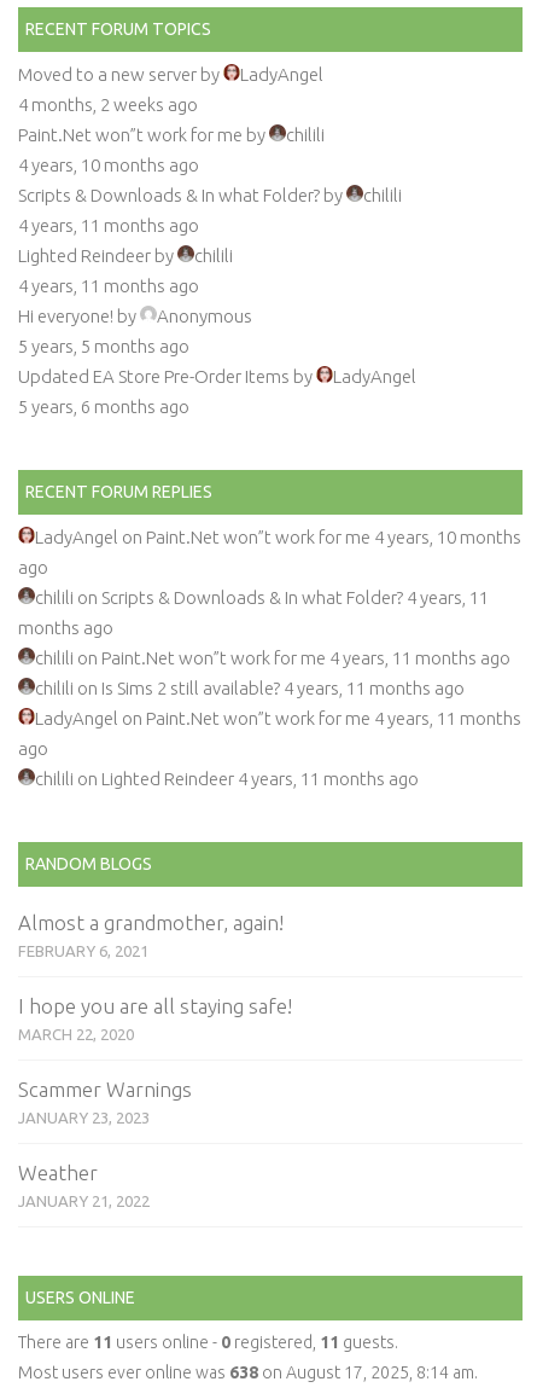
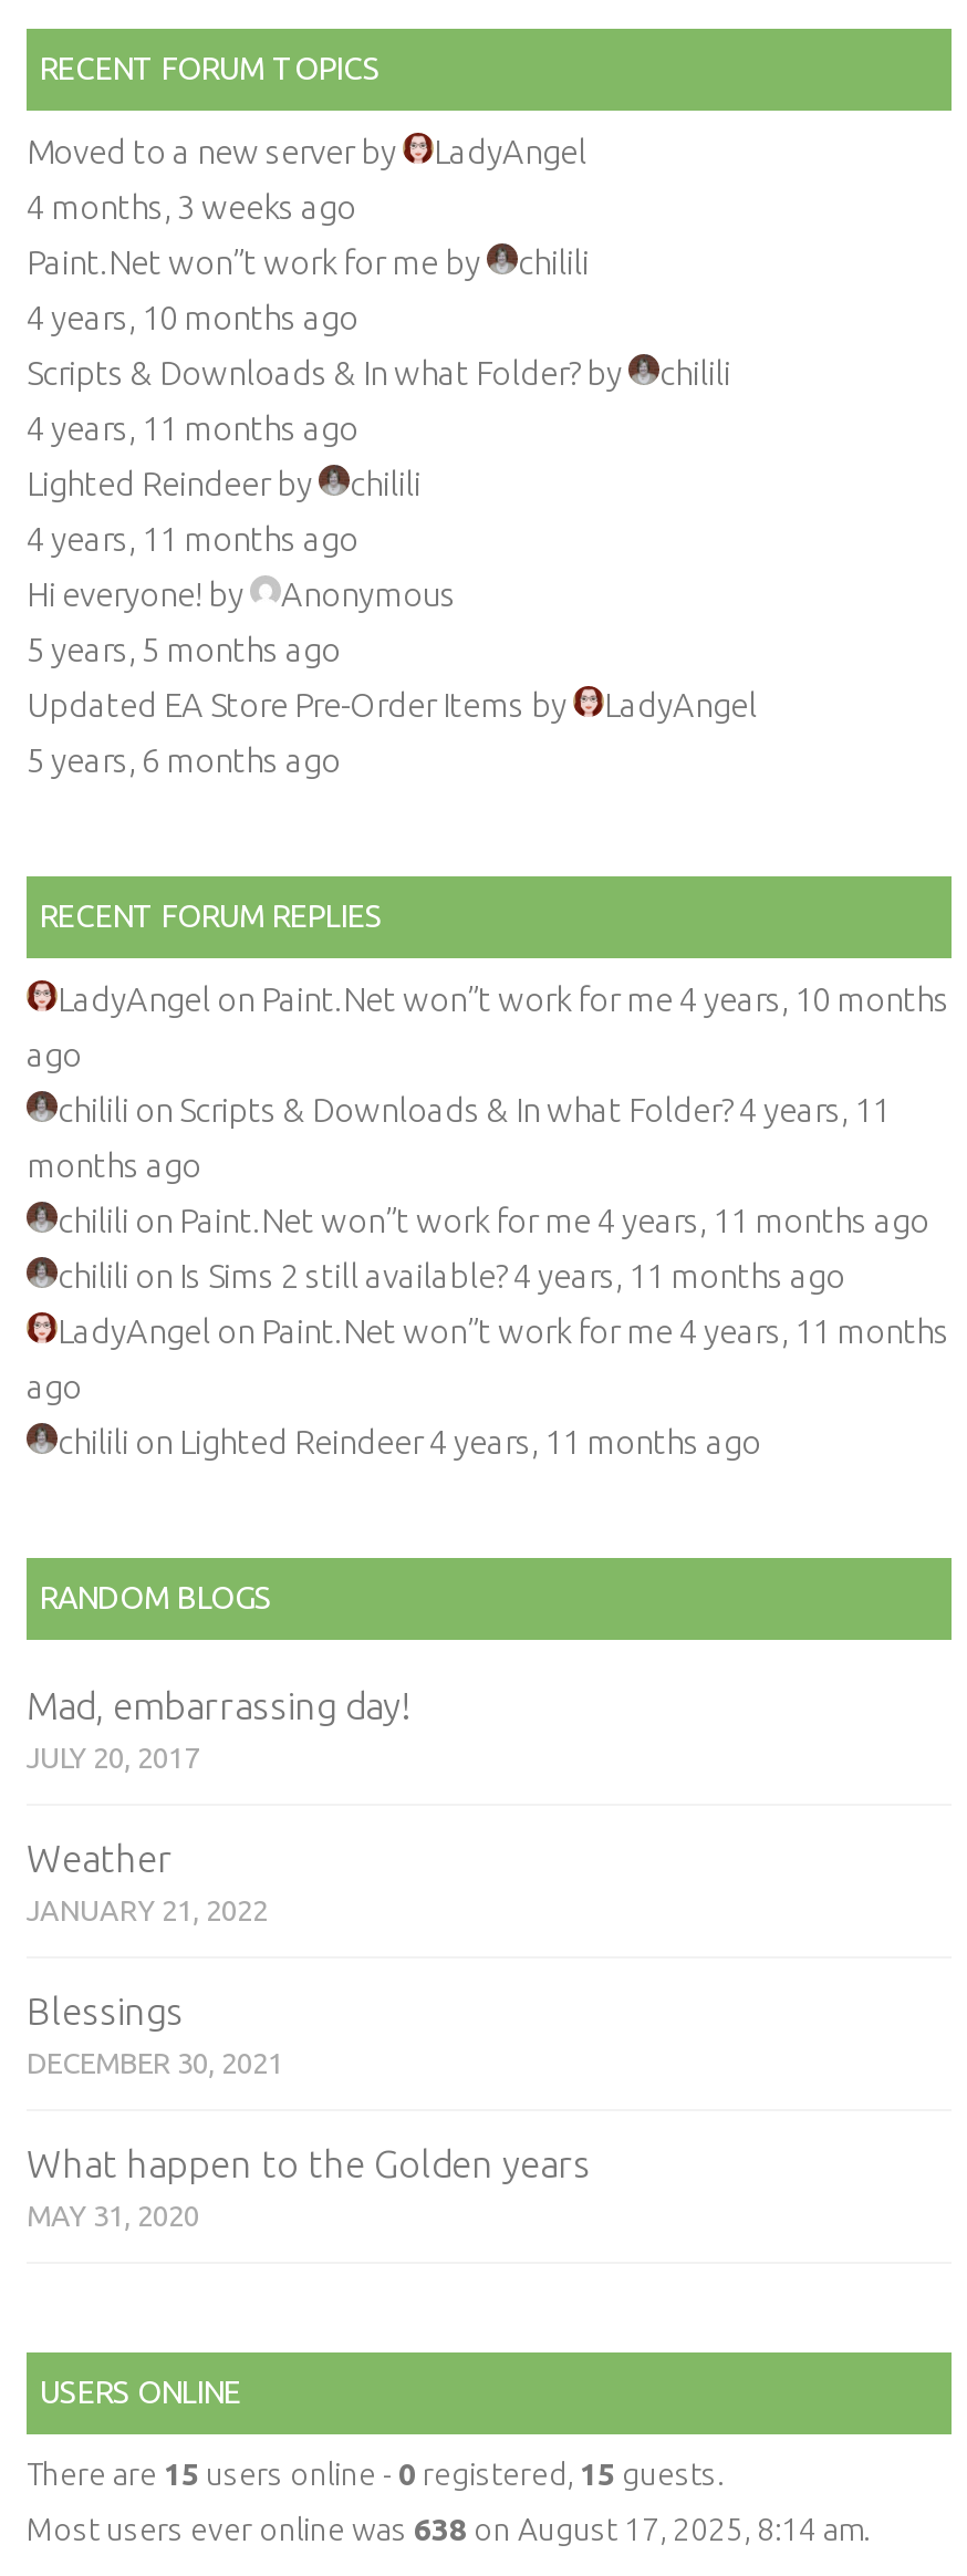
[18,95,198,115] 4 months, 2 weeks ago -> [27,189,356,226] 4 months, 3 weeks ago
[18,911,292,1126] Almost a grandmother, again! | FEBRUARY 6, 2021 | I hope you are all staying safe! | MARCH 22, 2020 | Scammer Warnings | JANUARY 23, 2023 -> [27,1685,409,1773] Mad, embarrassing day! | JULY 20, 2017
moved [18,1161,150,1210] -> [27,1838,268,1926]: Weather | JANUARY 21, 2022
none -> [27,1990,591,2231] Blessings | DECEMBER 30, 2021 | What happen to the Golden years | MAY 31, 2020
[18,1333,398,1352] There are 11 users online - 0 registered, 11 guests. -> [27,2457,724,2493] There are 15 users online - 0 registered, 15 guests.

